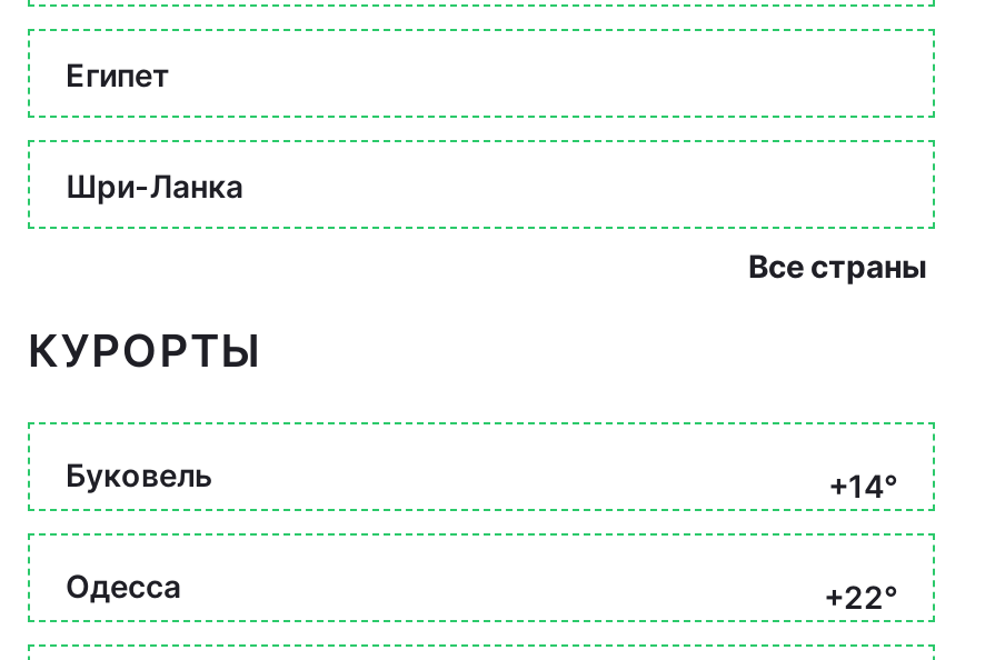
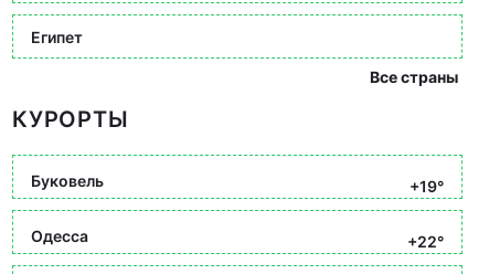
[66,166,243,203] Шри-Ланка -> none
[828,467,897,504] +14° -> [410,177,444,196] +19°

